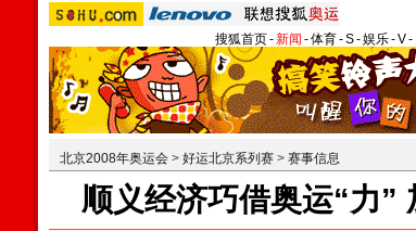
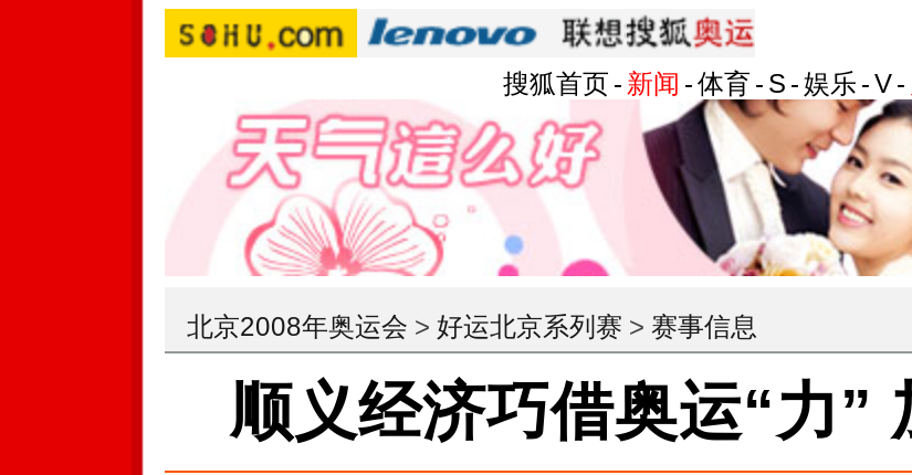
[48,46,413,134] [image] -> [165,99,905,278] [image]

